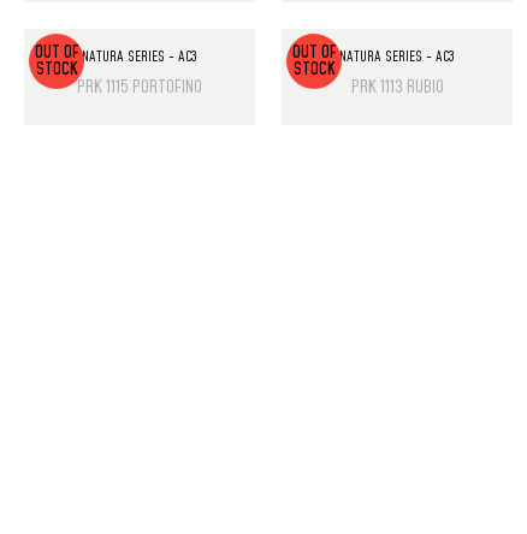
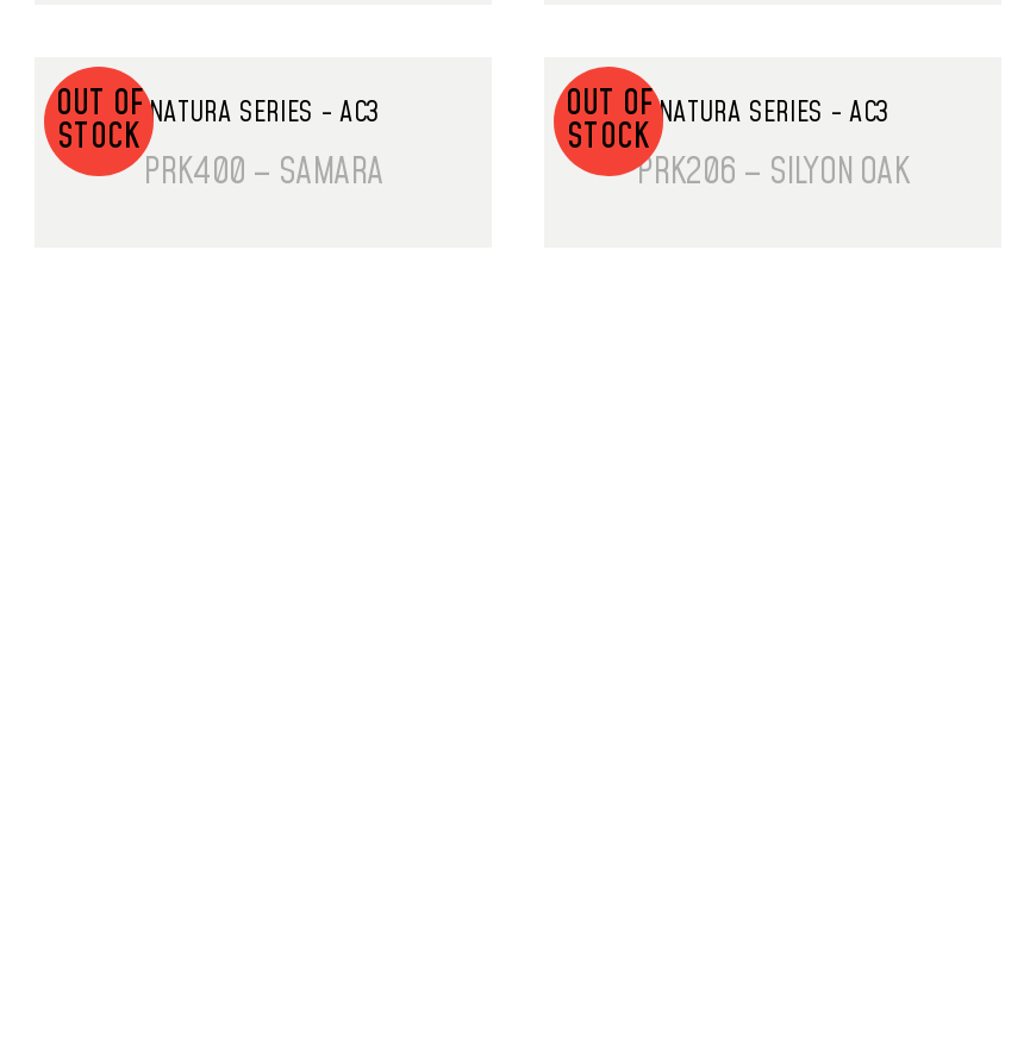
[77,74,202,99] PRK 1115 PORTOFINO -> [143,147,383,197] PRK400 – SAMARA
[351,74,443,99] PRK 1113 RUBIO -> [636,147,910,197] PRK206 – SILYON OAK

